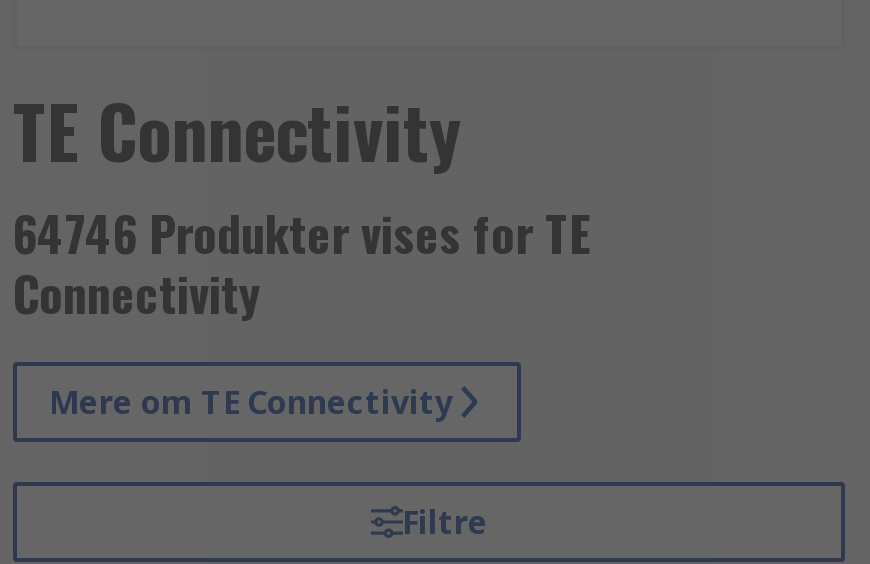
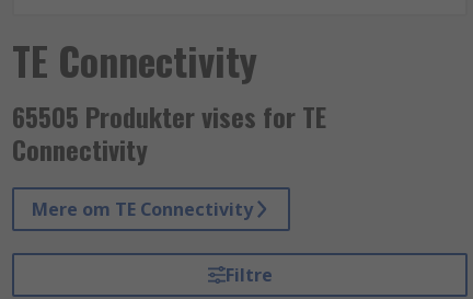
[13,196,589,268] 64746 Produkter vises for TE -> [12,96,326,136] 65505 Produkter vises for TE

